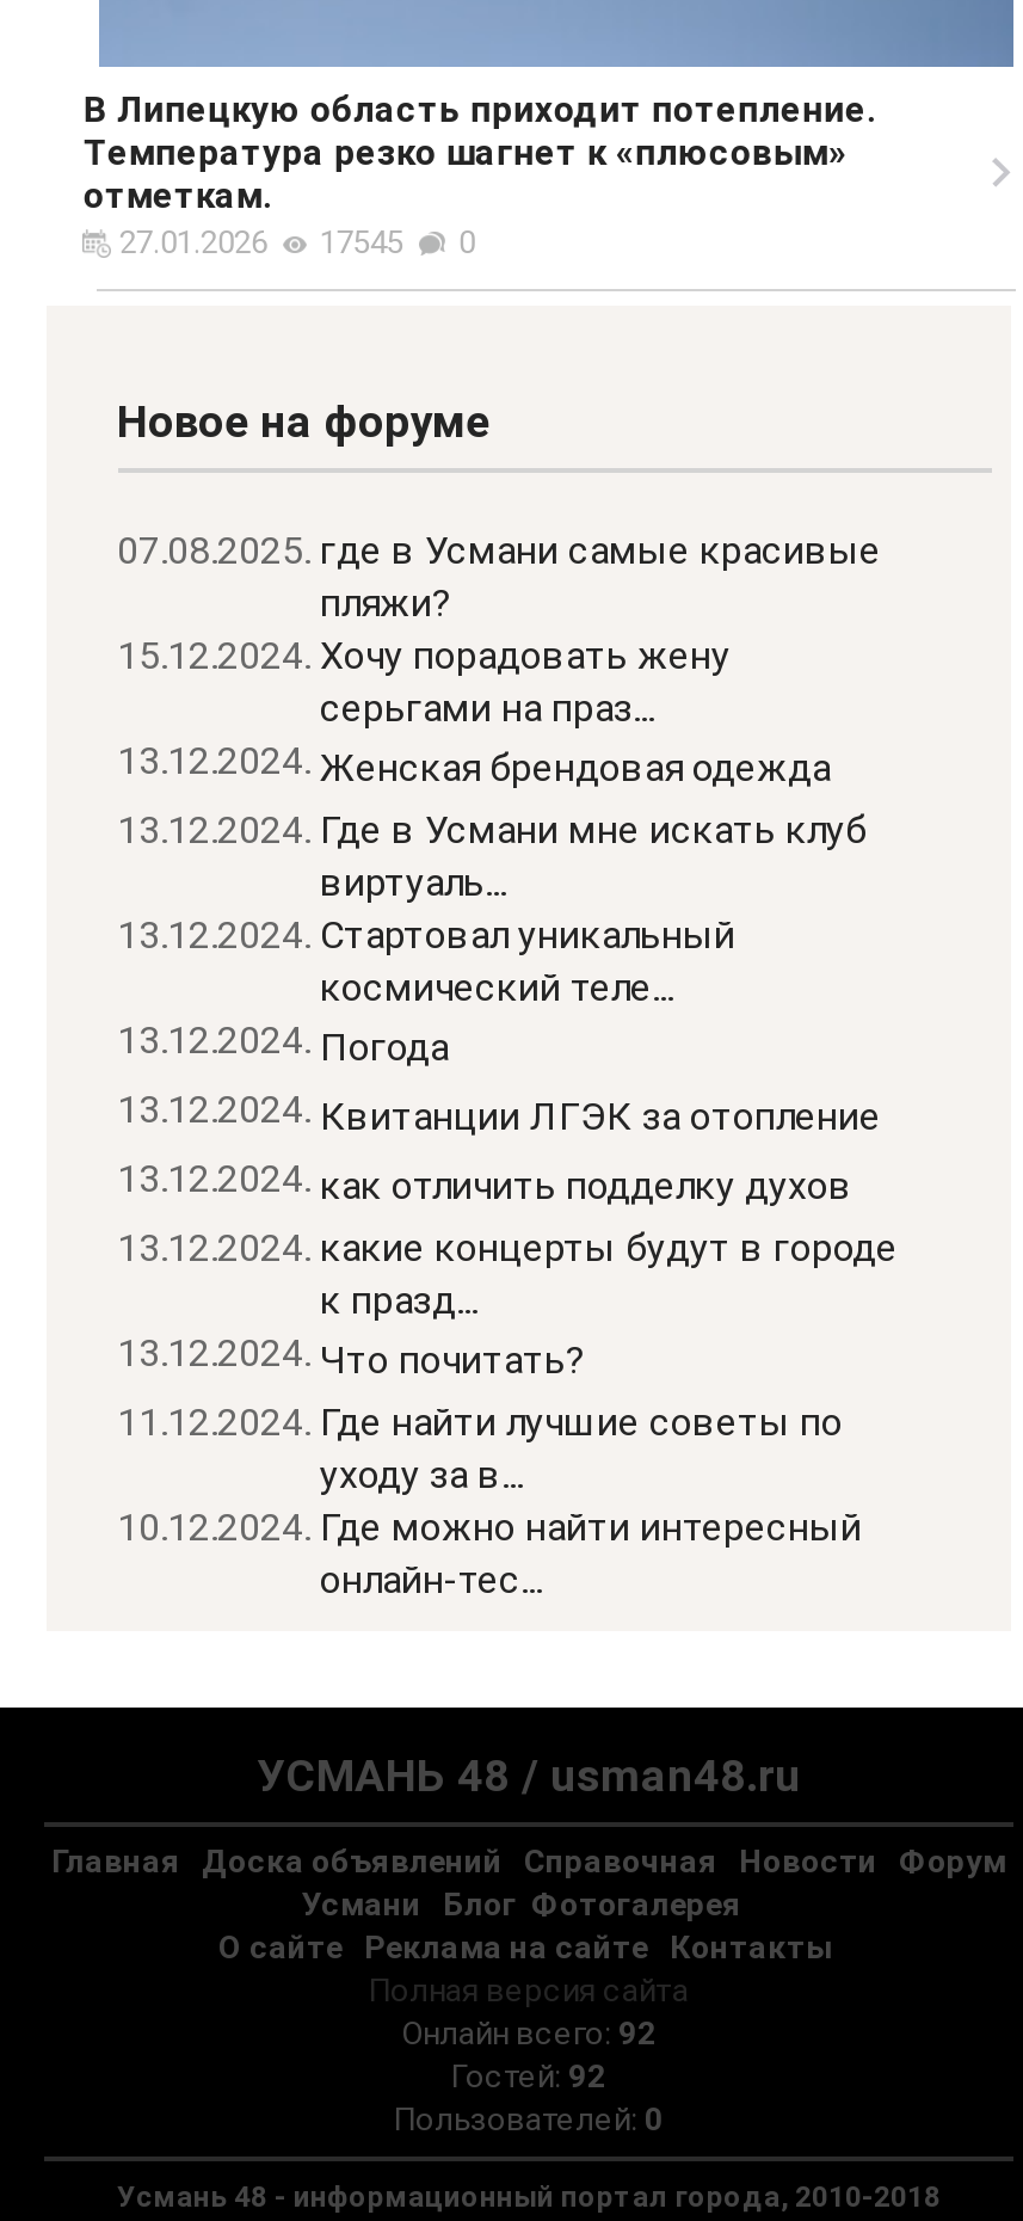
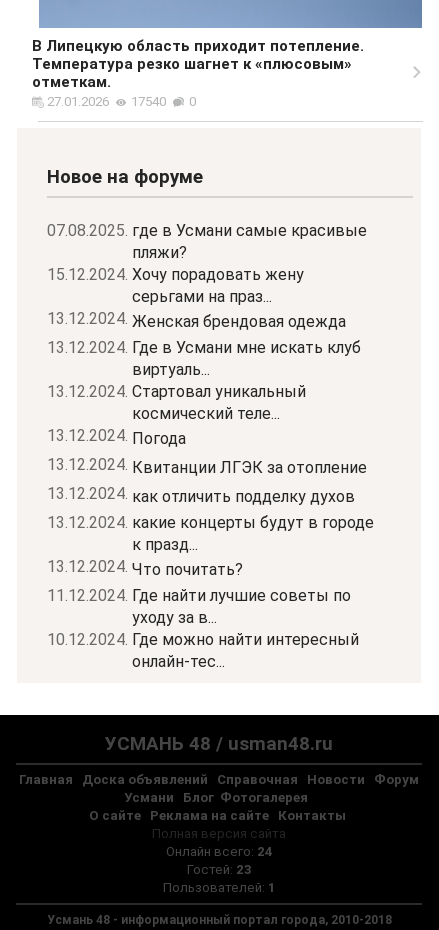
[119,224,475,260] 27.01.2026 17545 0 -> [47,94,196,109] 27.01.2026 17540 0
[401,2016,657,2051] Онлайн всего: 92 -> [165,844,272,859] Онлайн всего: 24
[451,2059,606,2094] Гостей: 92 -> [186,862,251,877] Гостей: 23
[394,2102,664,2137] Пользователей: 0 -> [162,880,275,895] Пользователей: 1

